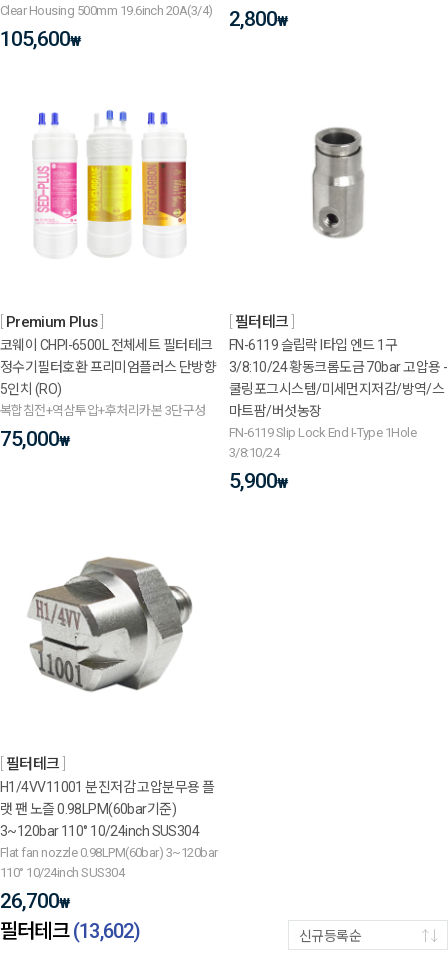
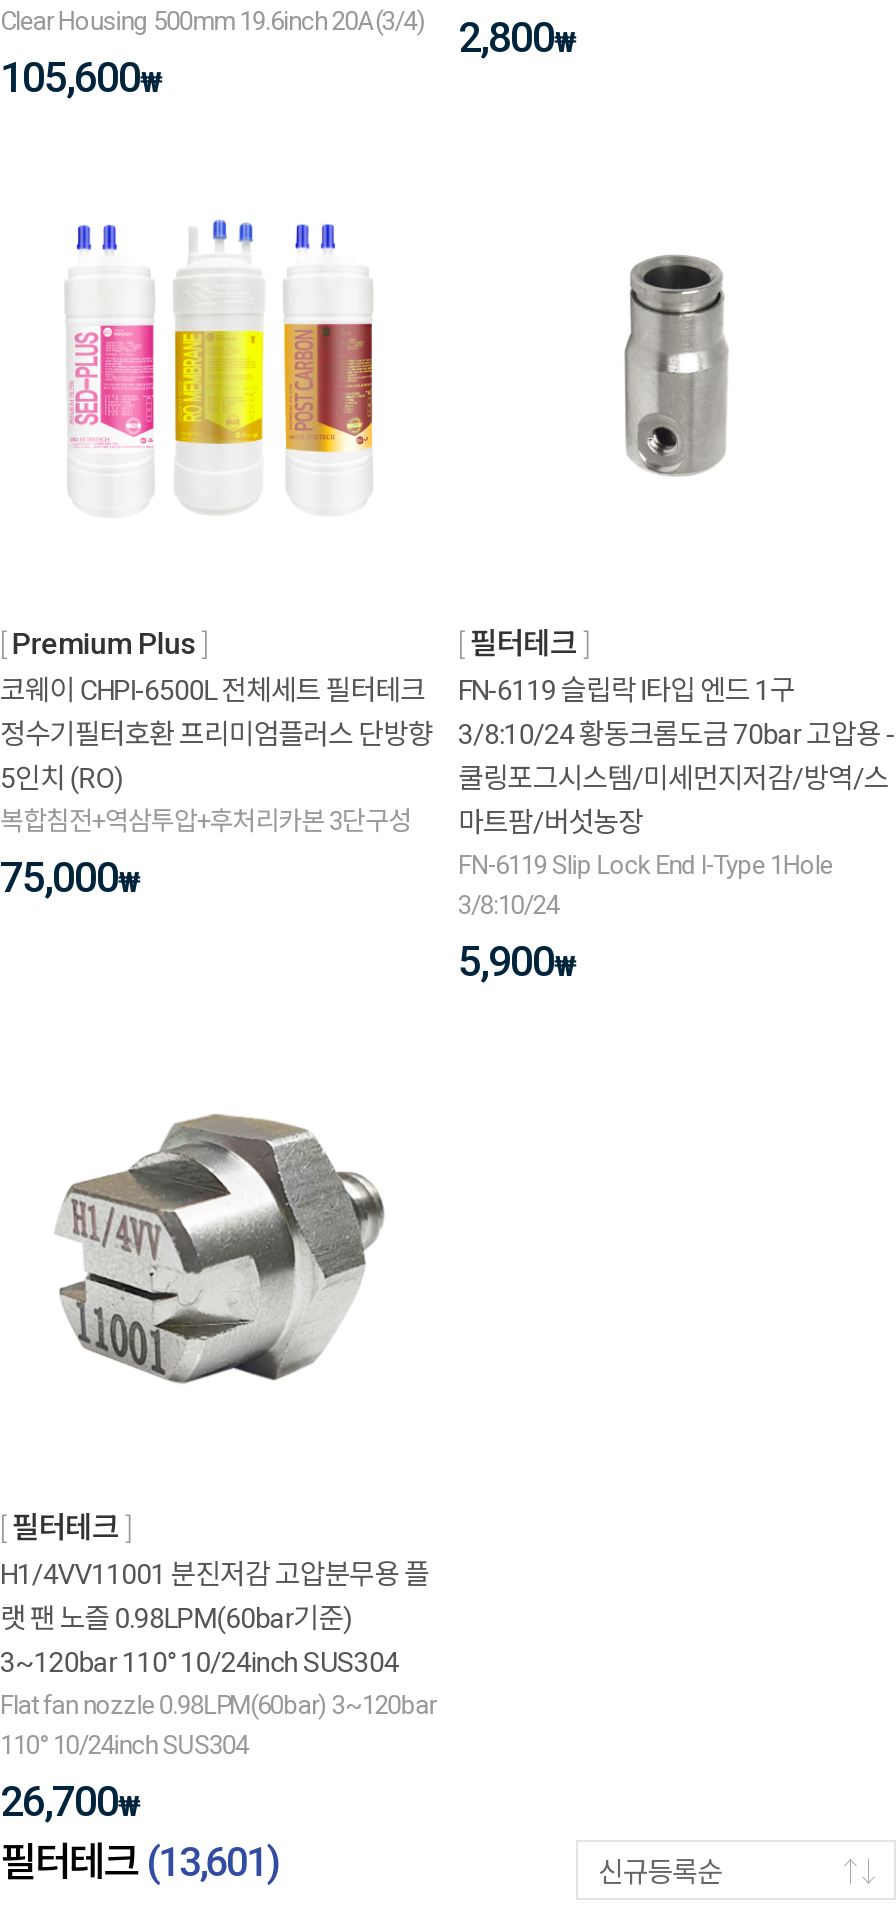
[0,919,141,943] 필터테크 (13,602) -> [0,1838,281,1886] 필터테크 (13,601)

